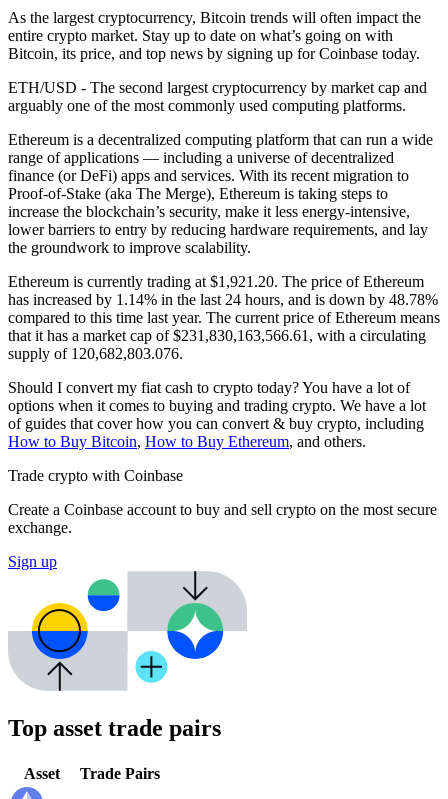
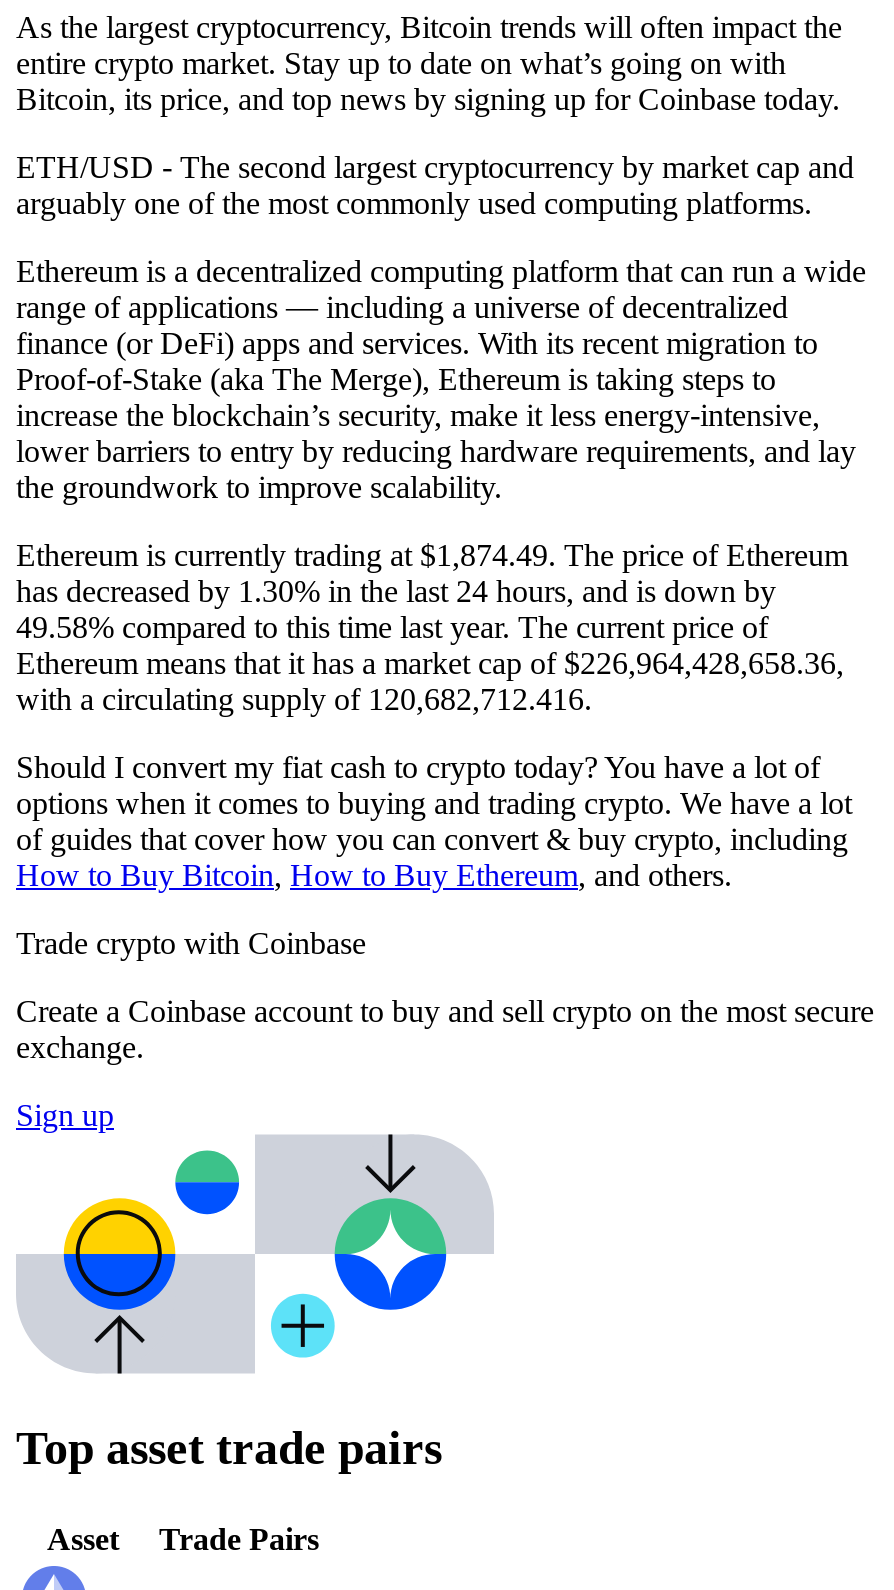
[8,273,440,362] Ethereum is currently trading at $1,921.20. The price of Ethereum | has increased by 1.14% in the last 24 hours, and is down by 48.78% | compared to this time last year. The current price of Ethereum means | that it has a market cap of $231,830,163,566.61, with a circulating | supply of 120,682,803.076. -> [16,538,848,716] Ethereum is currently trading at $1,874.49. The price of Ethereum | has decreased by 1.30% in the last 24 hours, and is down by | 49.58% compared to this time last year. The current price of | Ethereum means that it has a market cap of $226,964,428,658.36, | with a circulating supply of 120,682,712.416.

